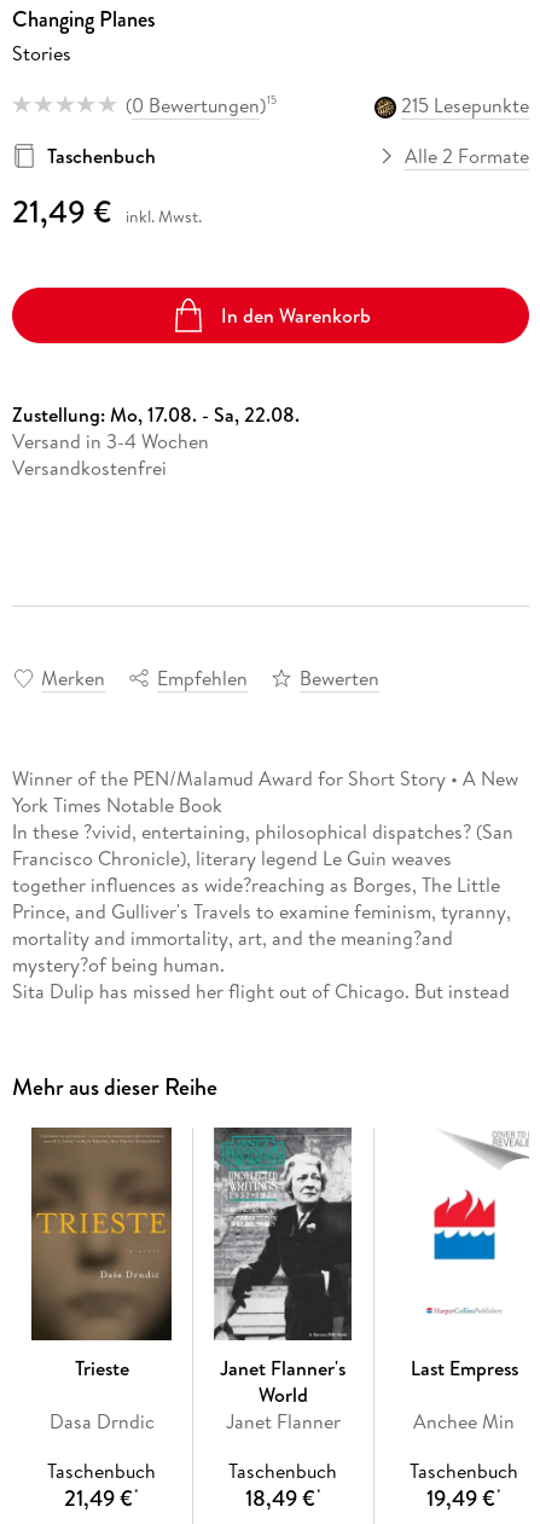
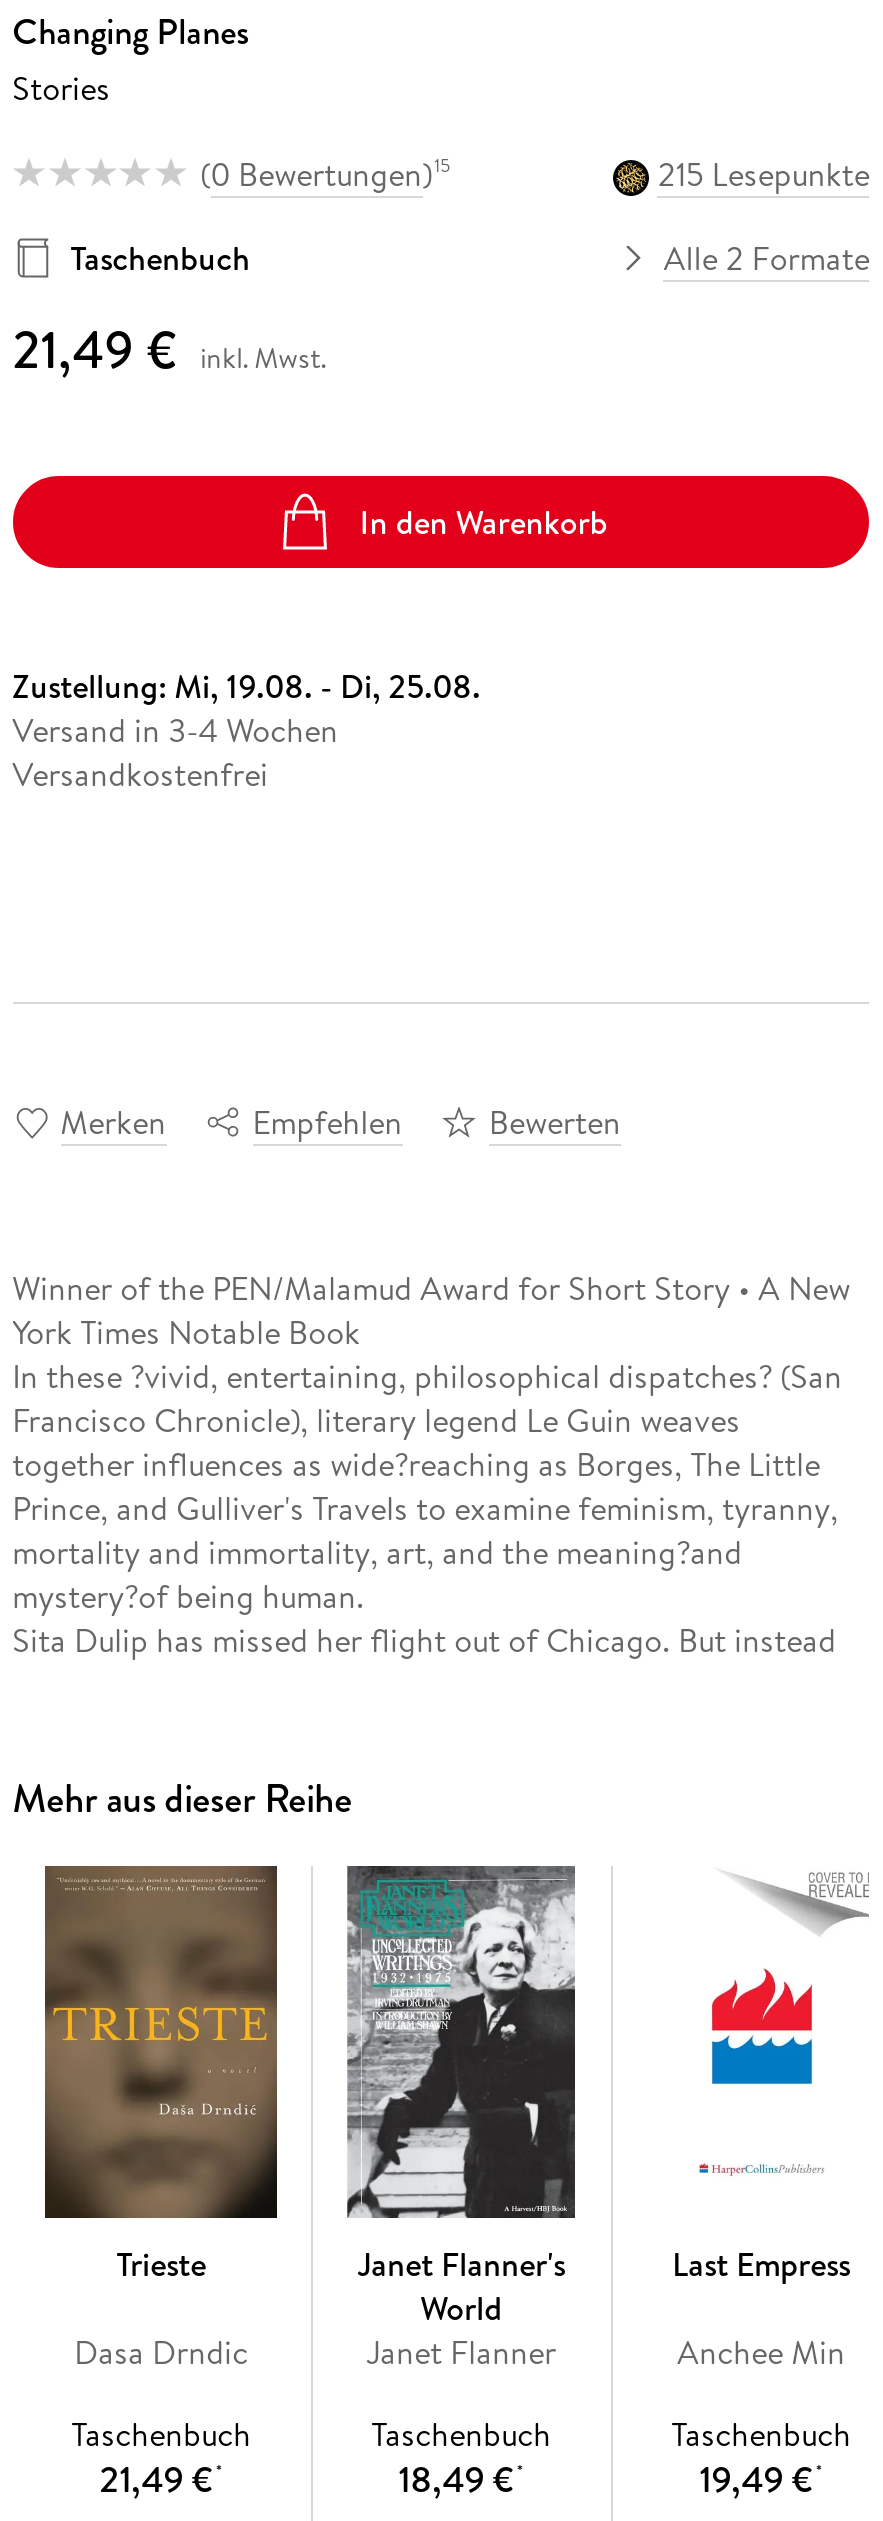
[12,401,299,428] Zustellung: Mo, 17.08. - Sa, 22.08. -> [12,664,480,708] Zustellung: Mi, 19.08. - Di, 25.08.

